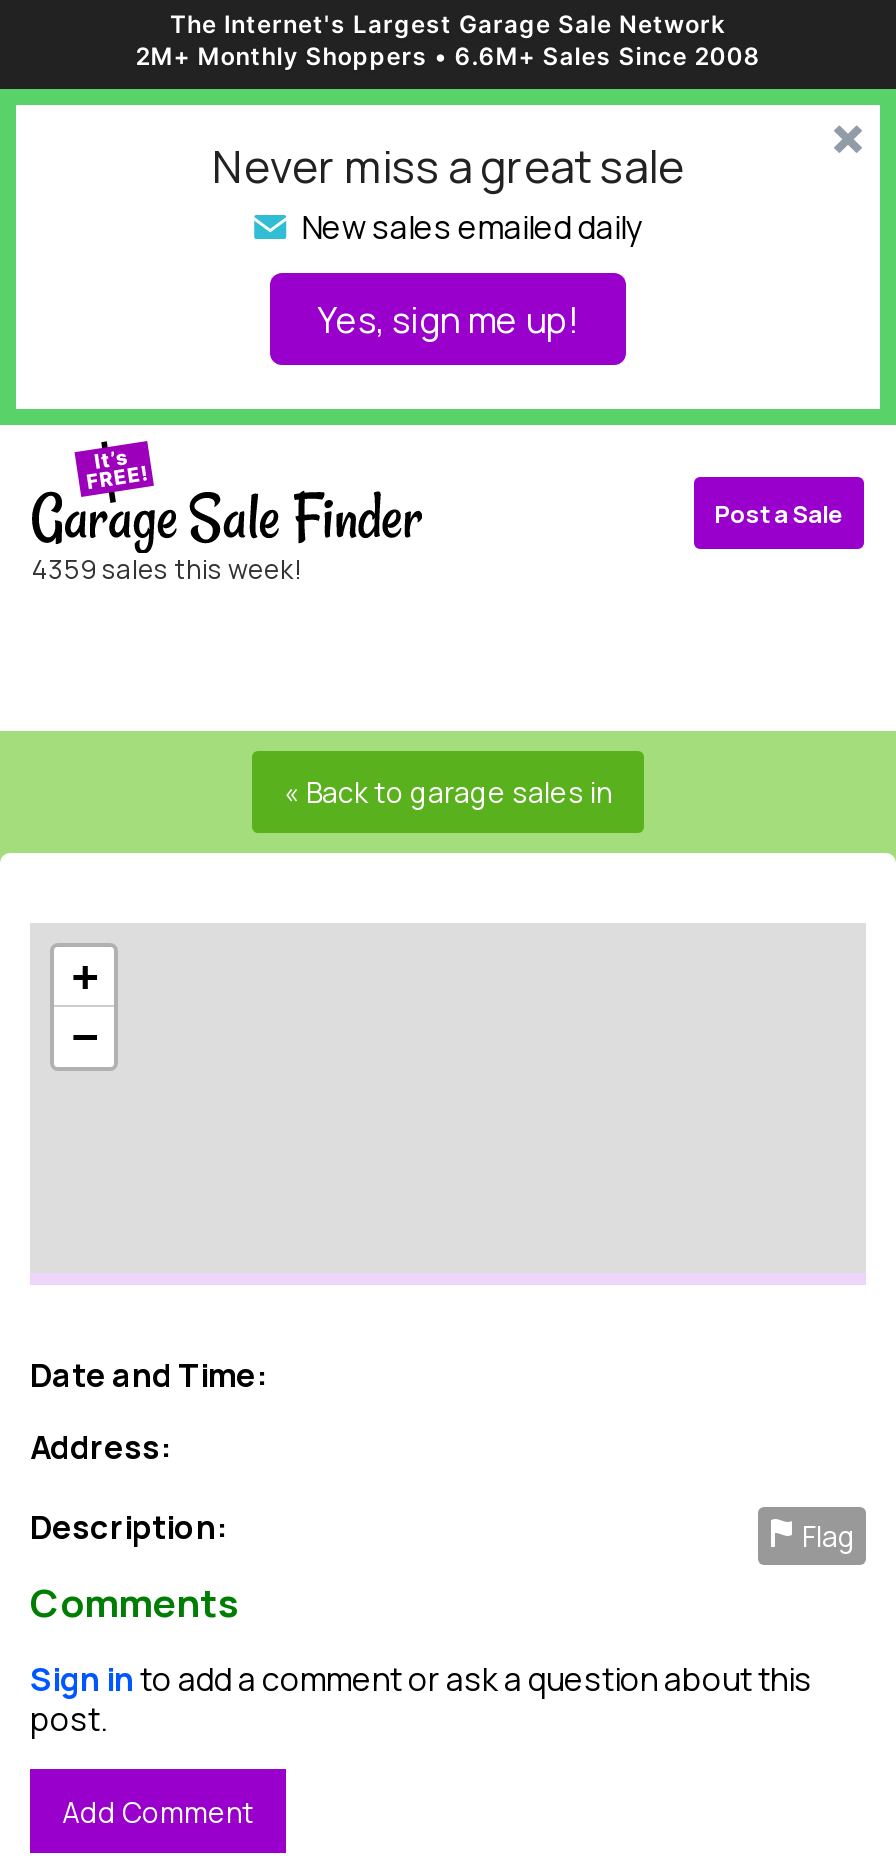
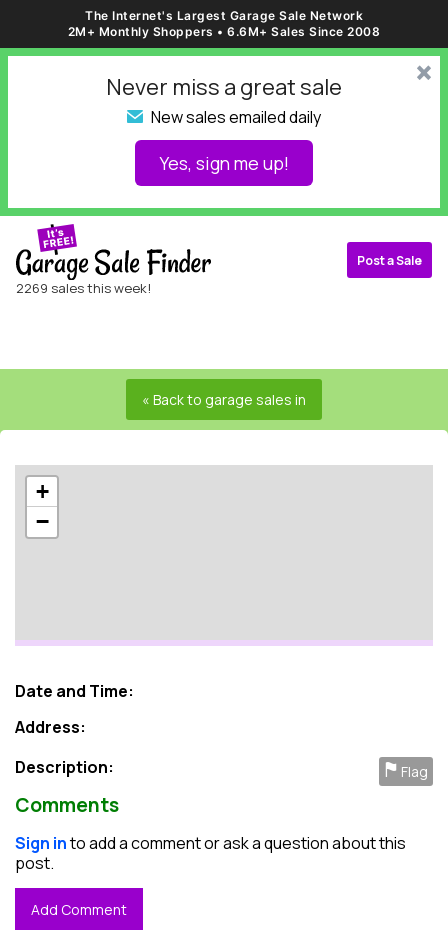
[32,551,314,587] 4359 sales this week! -> [16,279,157,297] 2269 sales this week!

